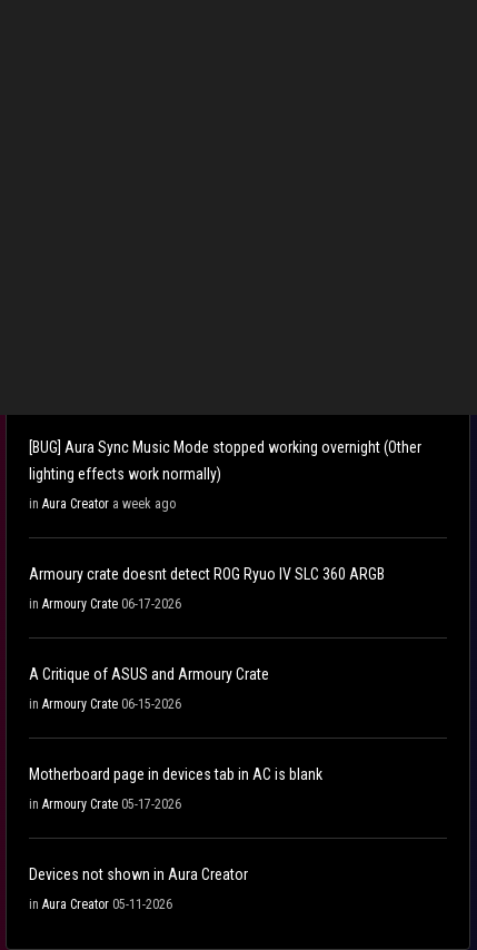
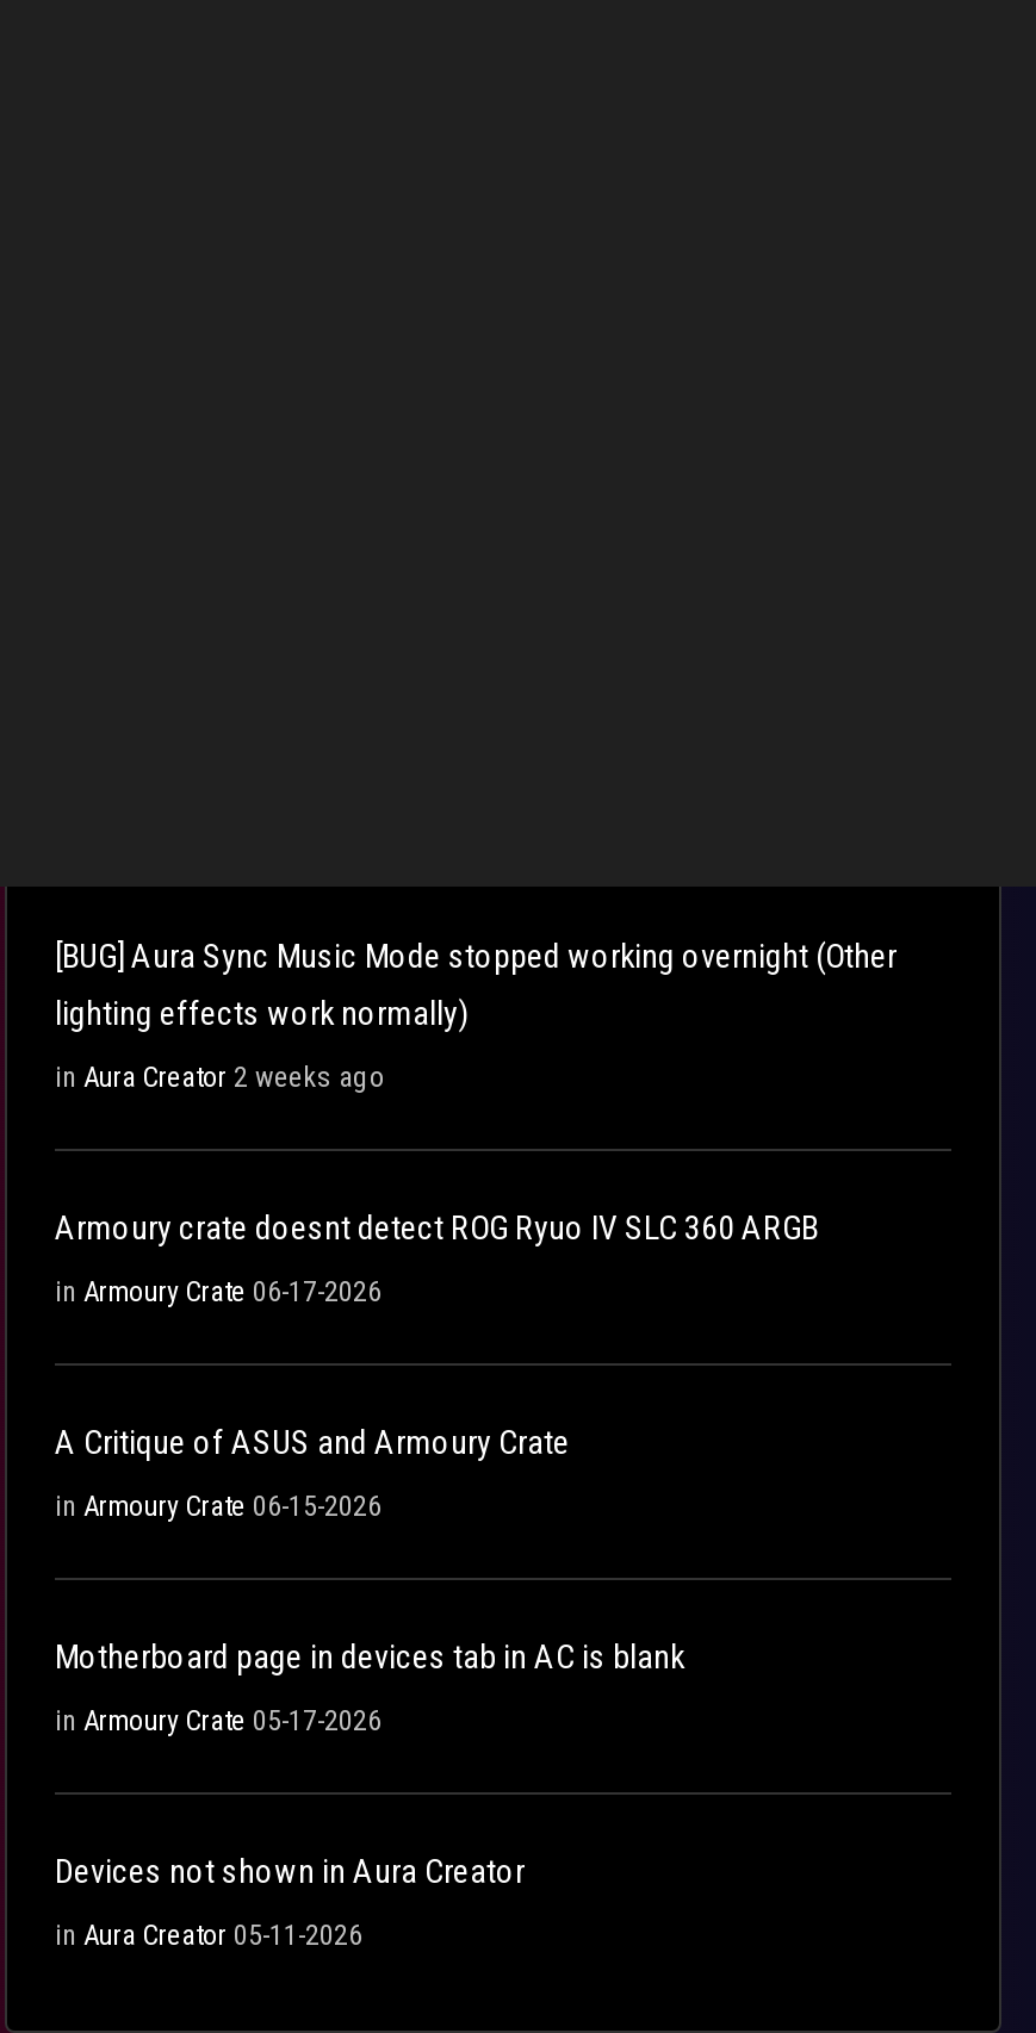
[29,497,176,512] in Aura Creator a week ago -> [55,1062,384,1095] in Aura Creator 2 weeks ago

